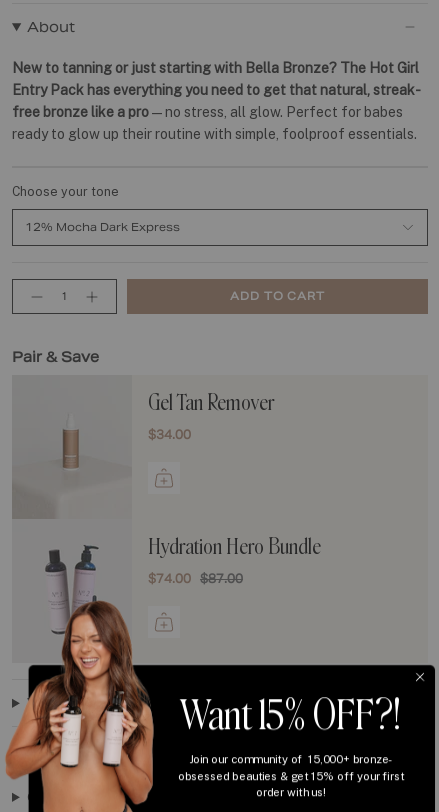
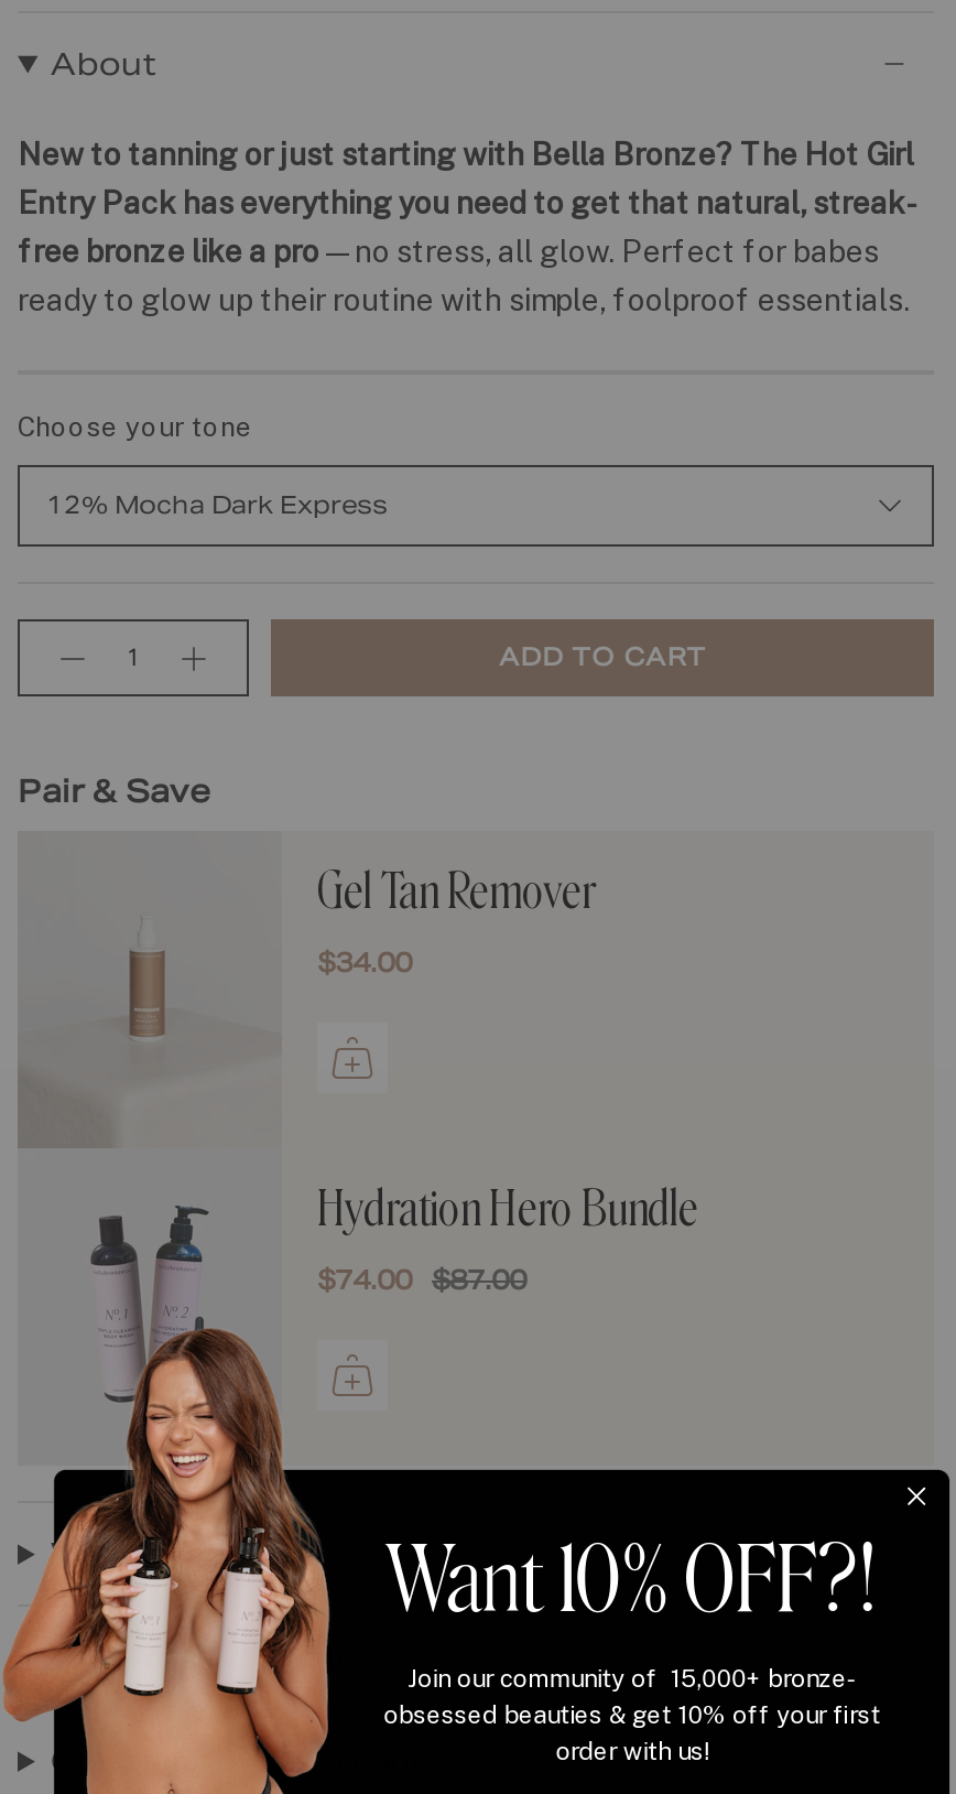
[180,689,401,739] Want 15% OFF?! -> [386,1522,878,1633] Want 10% OFF?!
[178,769,404,782] obsessed beauties & get 15% off your first -> [384,1700,880,1728] obsessed beauties & get 10% off your first

